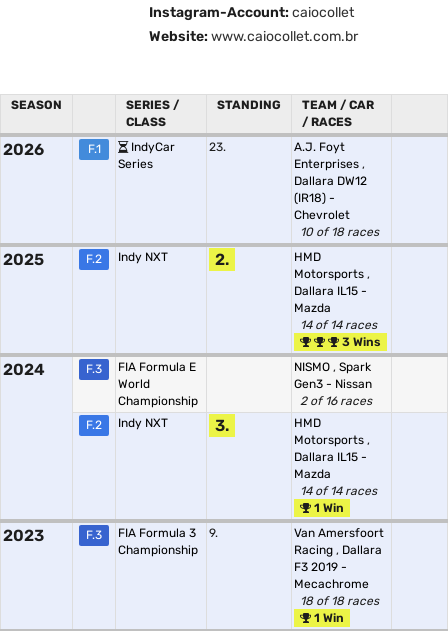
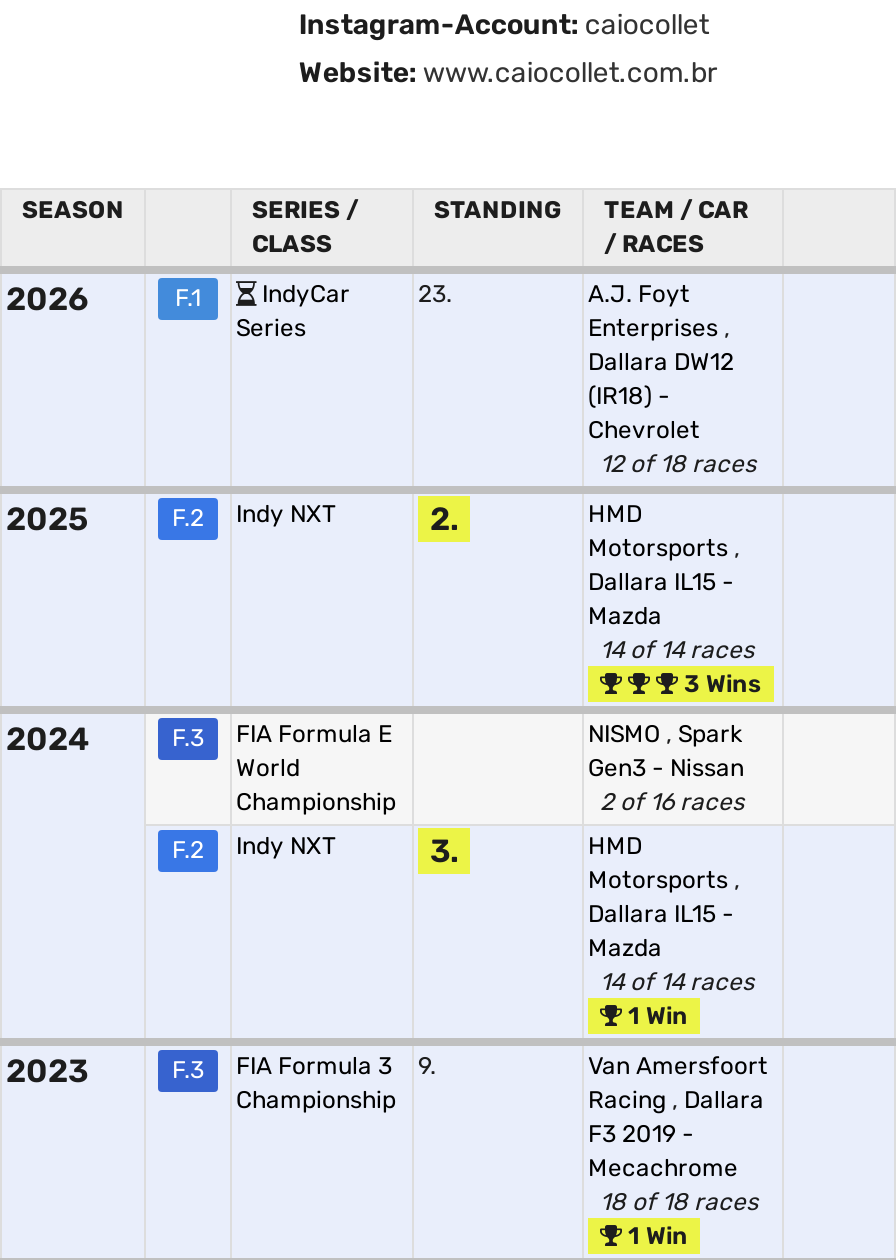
[300,225,379,239] 10 of 18 races -> [600,450,756,478] 12 of 18 races

